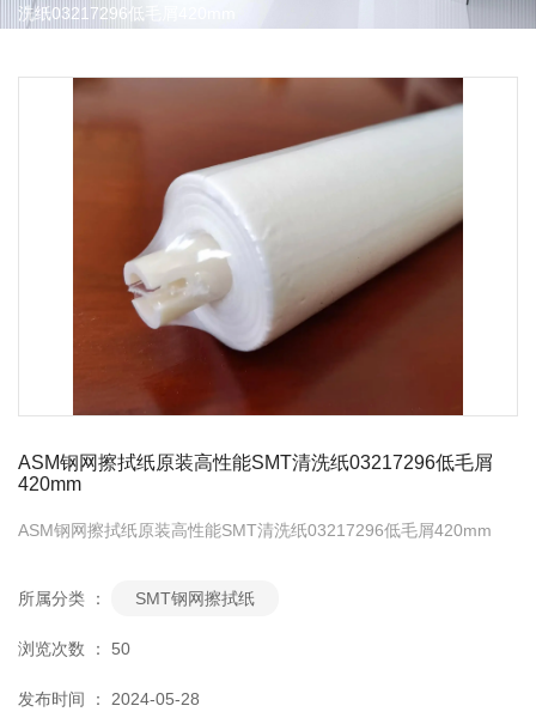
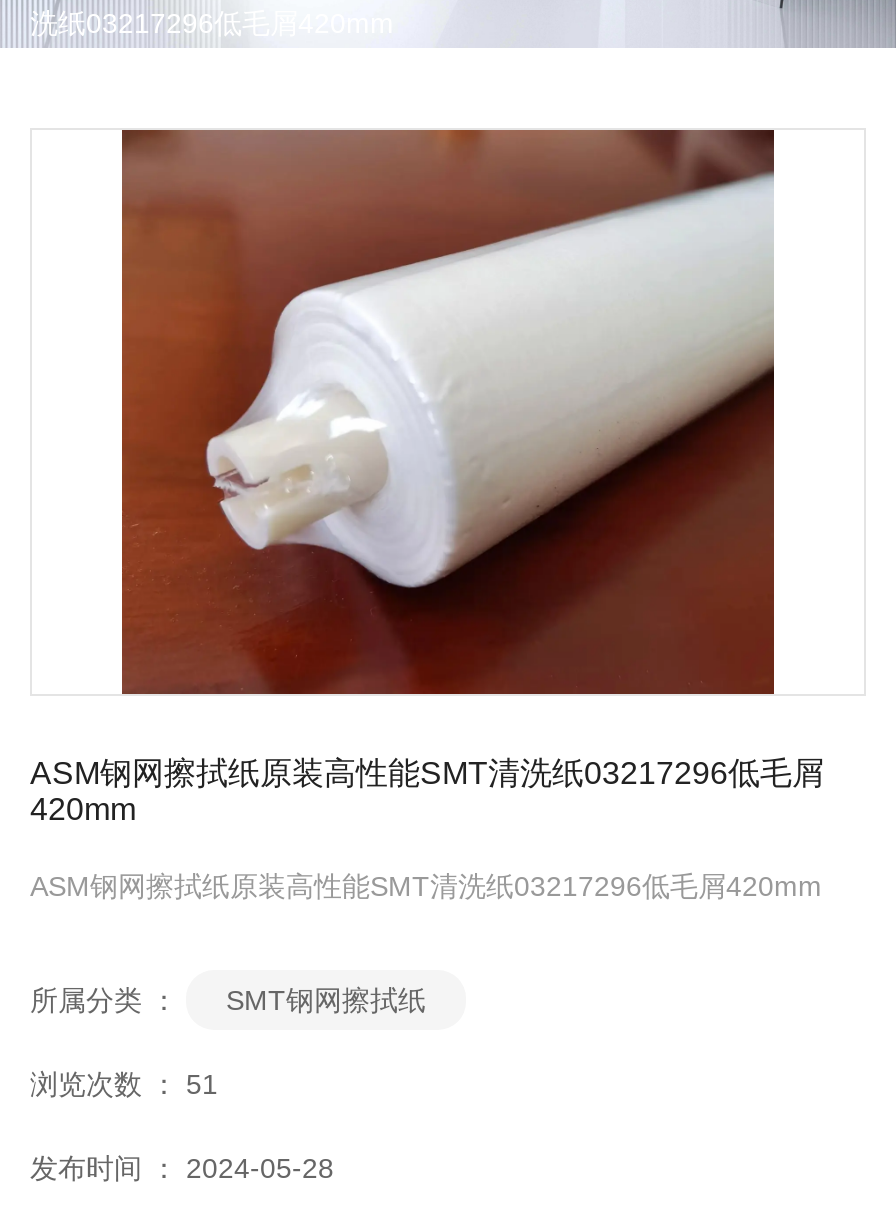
[18,639,130,658] 浏览次数 ：50 -> [30,1067,218,1099] 浏览次数 ：51

